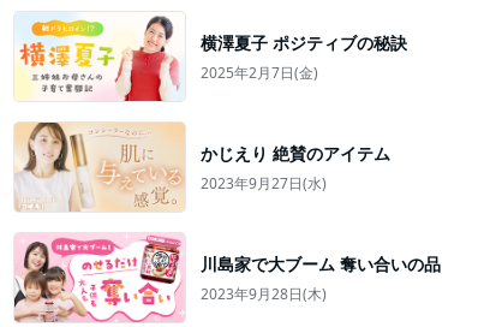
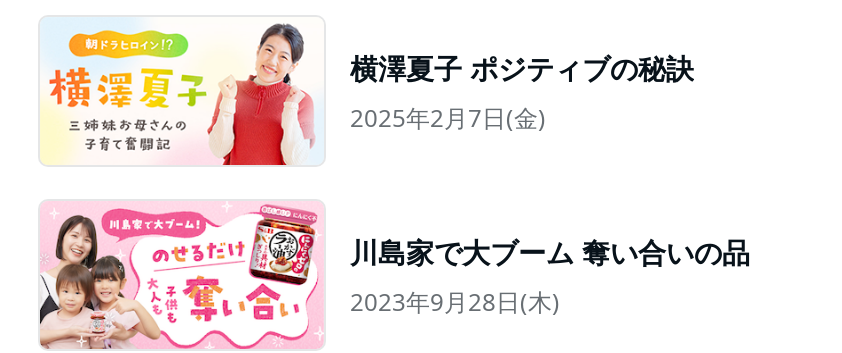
[14,121,390,212] [image] | かじえり 絶賛のアイテム | 2023年9月27日(水) -> none

